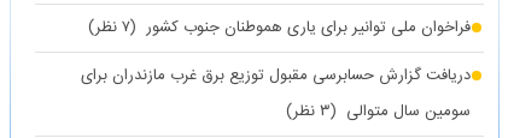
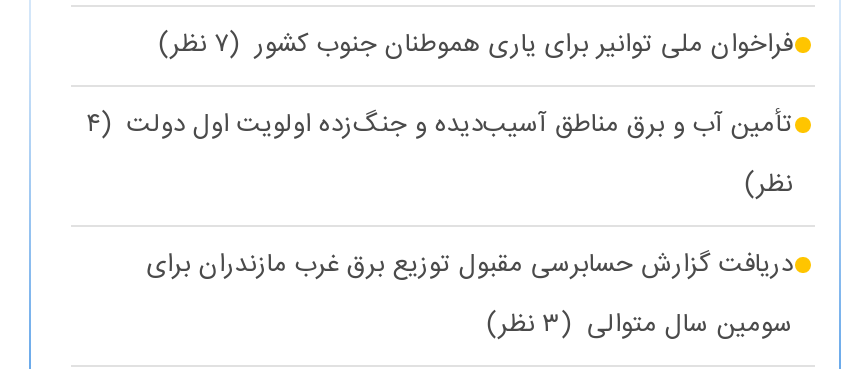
none -> [87,103,793,207] تأمین آب و برق مناطق آسیب‌دیده و جنگ‌زده اولویت اول دولت (۴ | نظر)

